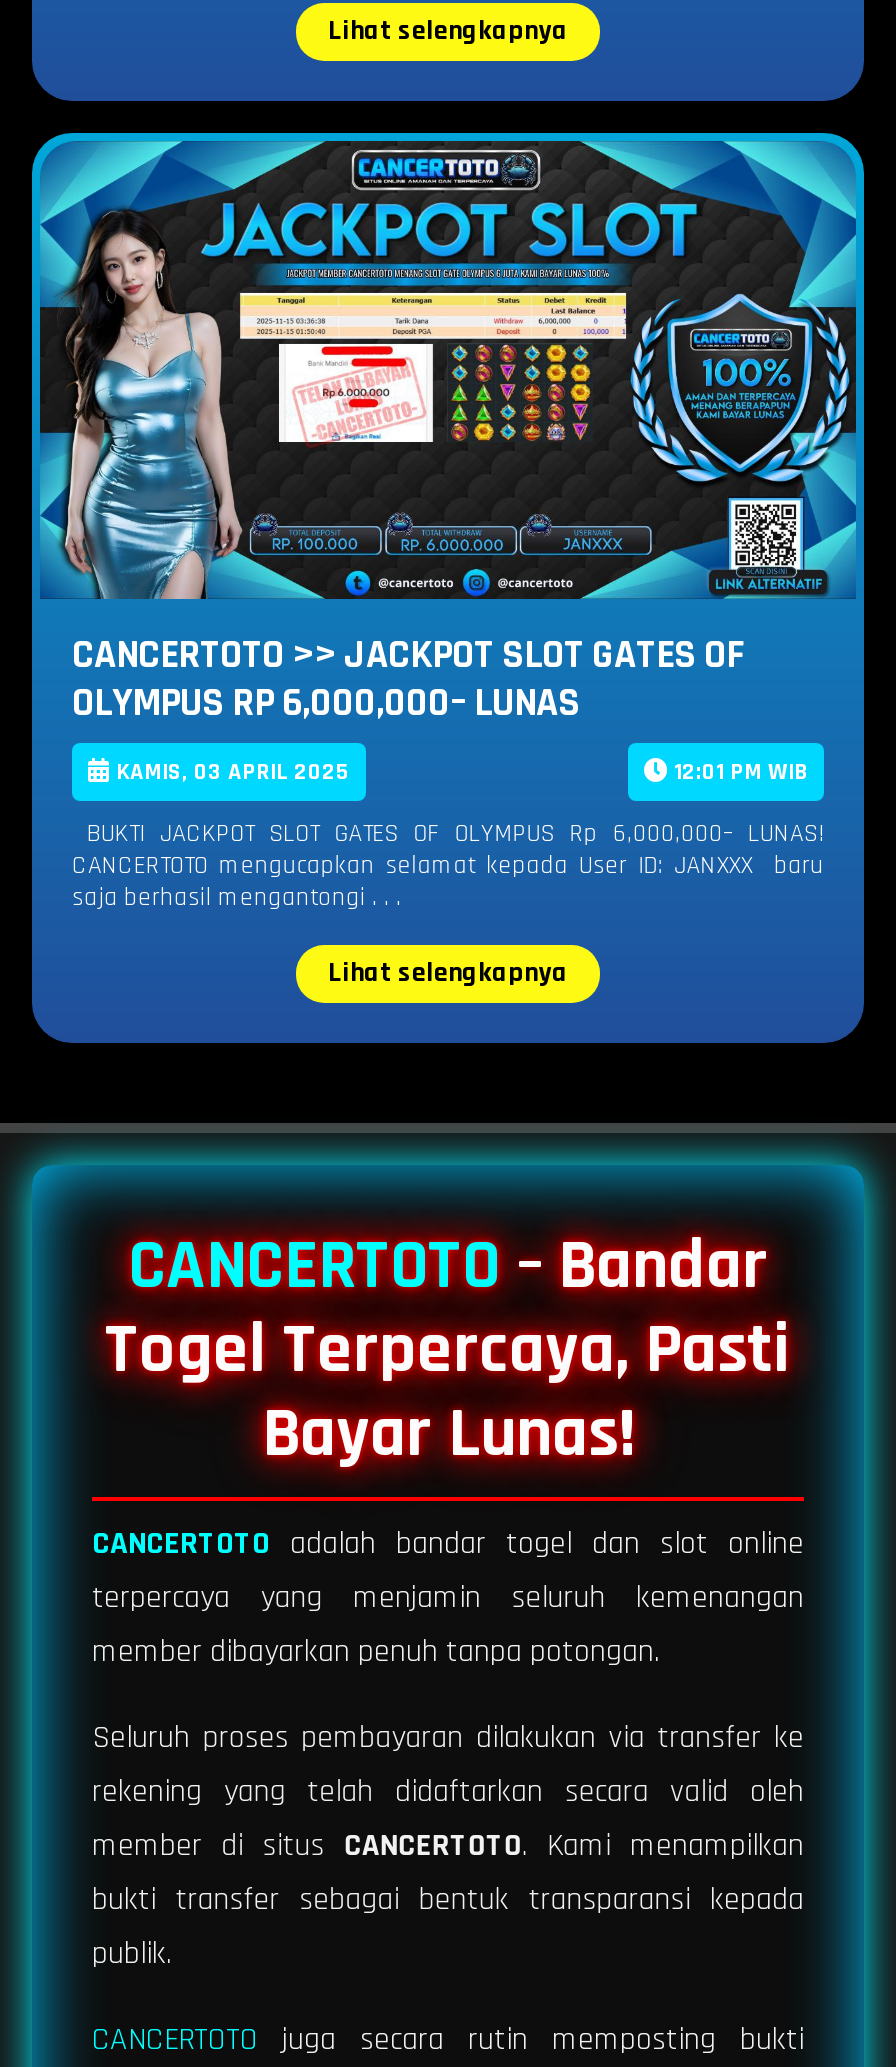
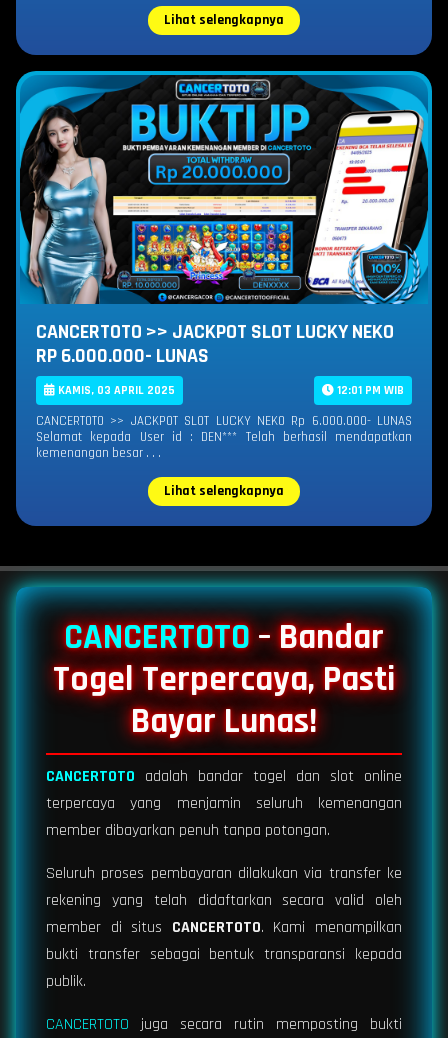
[40,141,856,729] [image] | CANCERTOTO >> JACKPOT SLOT GATES OF | OLYMPUS RP 6,000,000– LUNAS -> [20,74,428,369] [image] | CANCERTOTO >> JACKPOT SLOT LUCKY NEKO | RP 6.000.000- LUNAS
[72,817,824,913] BUKTI JACKPOT SLOT GATES OF OLYMPUS Rp 6,000,000– LUNAS! | CANCERTOTO mengucapkan selamat kepada User ID: JANXXX baru | saja berhasil mengantongi . . . -> [36,413,412,461] CANCERTOTO >> JACKPOT SLOT LUCKY NEKO Rp 6.000.000- LUNAS | Selamat kepada User id : DEN*** Telah berhasil mendapatkan | kemenangan besar . . .

